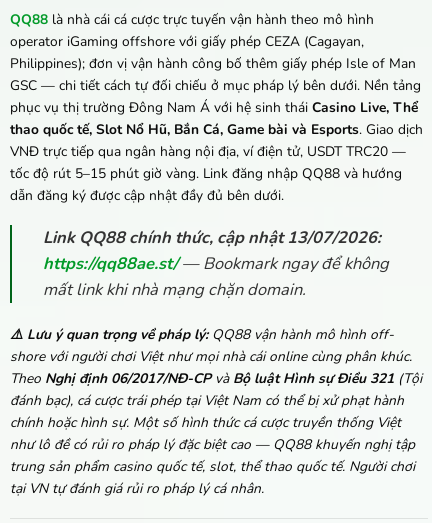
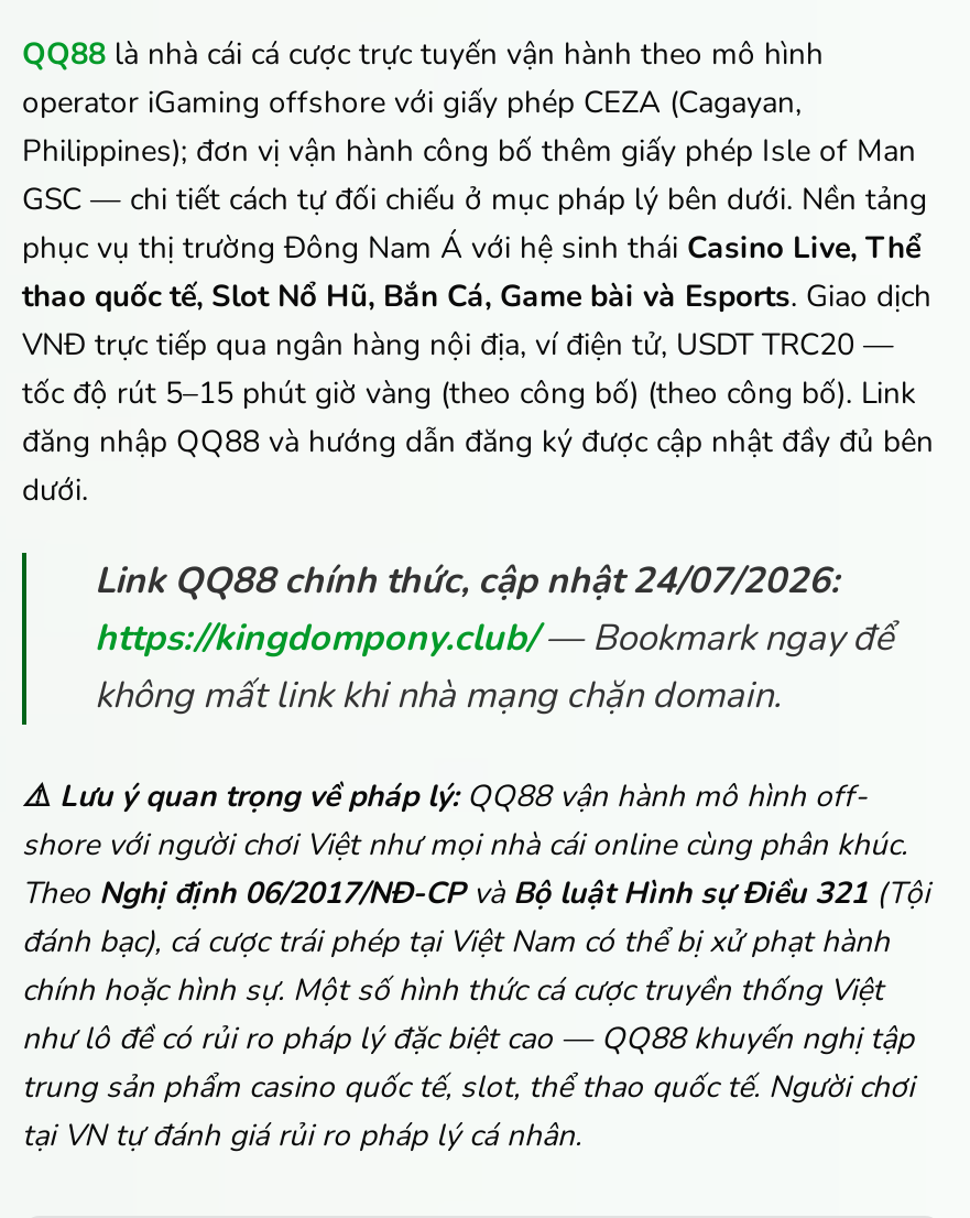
[10,164,402,205] tốc độ rút 5–15 phút giờ vàng. Link đăng nhập QQ88 và hướng | dẫn đăng ký được cập nhật đầy đủ bên dưới. -> [22,371,934,510] tốc độ rút 5–15 phút giờ vàng (theo công bố) (theo công bố). Link | đăng nhập QQ88 và hướng dẫn đăng ký được cập nhật đầy đủ bên | dưới.
[43,225,389,300] Link QQ88 chính thức, cập nhật 13/07/2026: | https://qq88ae.st/— Bookmark ngay để không | mất link khi nhà mạng chặn domain. -> [95,556,894,721] Link QQ88 chính thức, cập nhật 24/07/2026: | https://kingdompony.club/— Bookmark ngay để | không mất link khi nhà mạng chặn domain.

